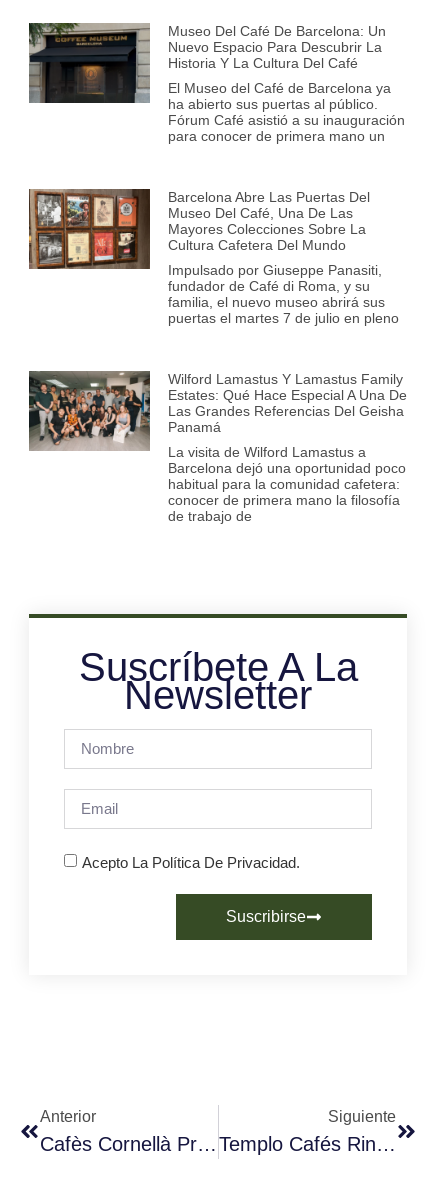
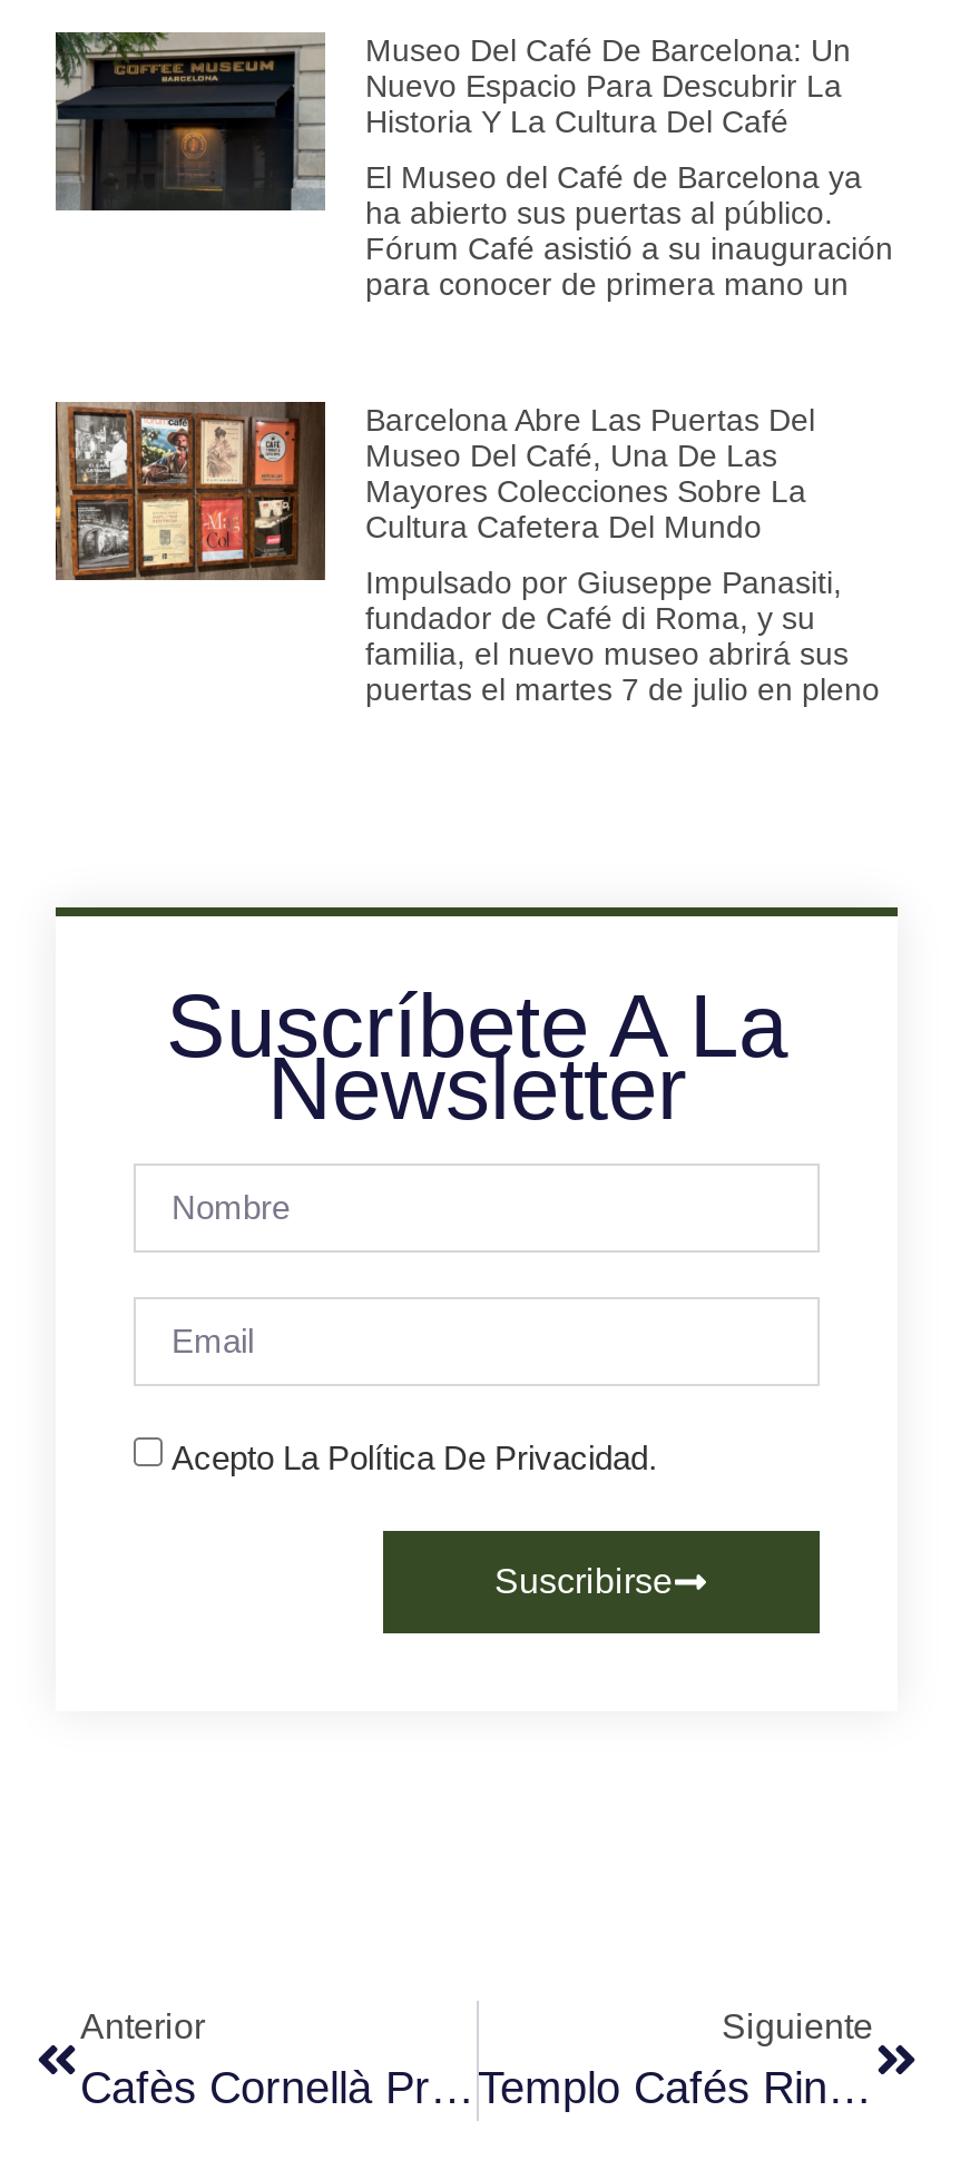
[28,370,407,524] [image] | Wilford Lamastus Y Lamastus Family | Estates: Qué Hace Especial A Una De | Las Grandes Referencias Del Geisha | Panamá | La visita de Wilford Lamastus a | Barcelona dejó una oportunidad poco | habitual para la comunidad cafetera: | conocer de primera mano la filosofía | de trabajo de -> none

